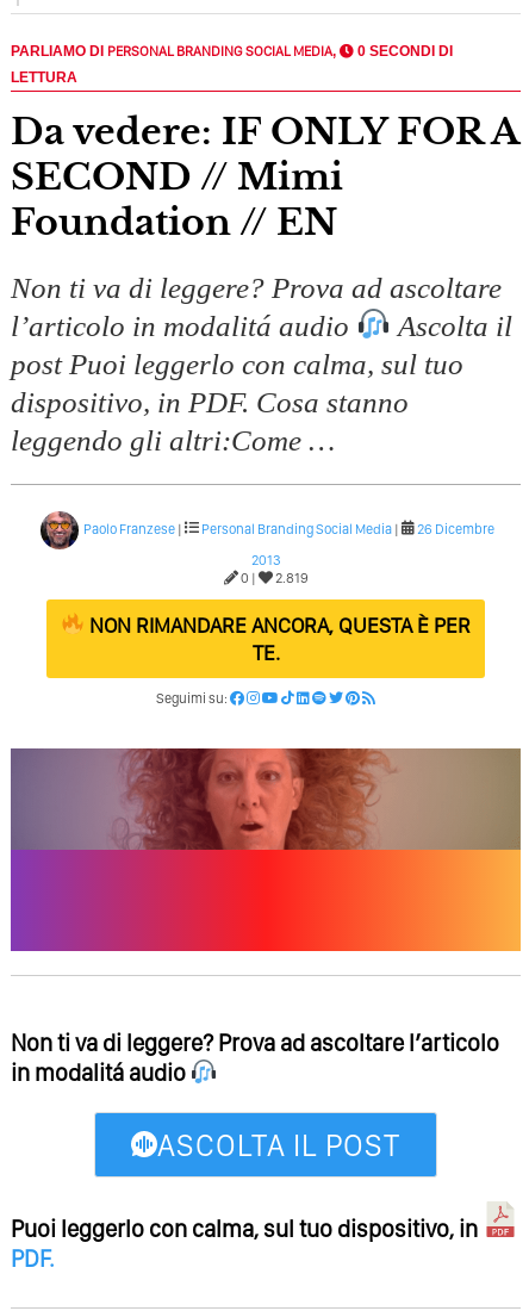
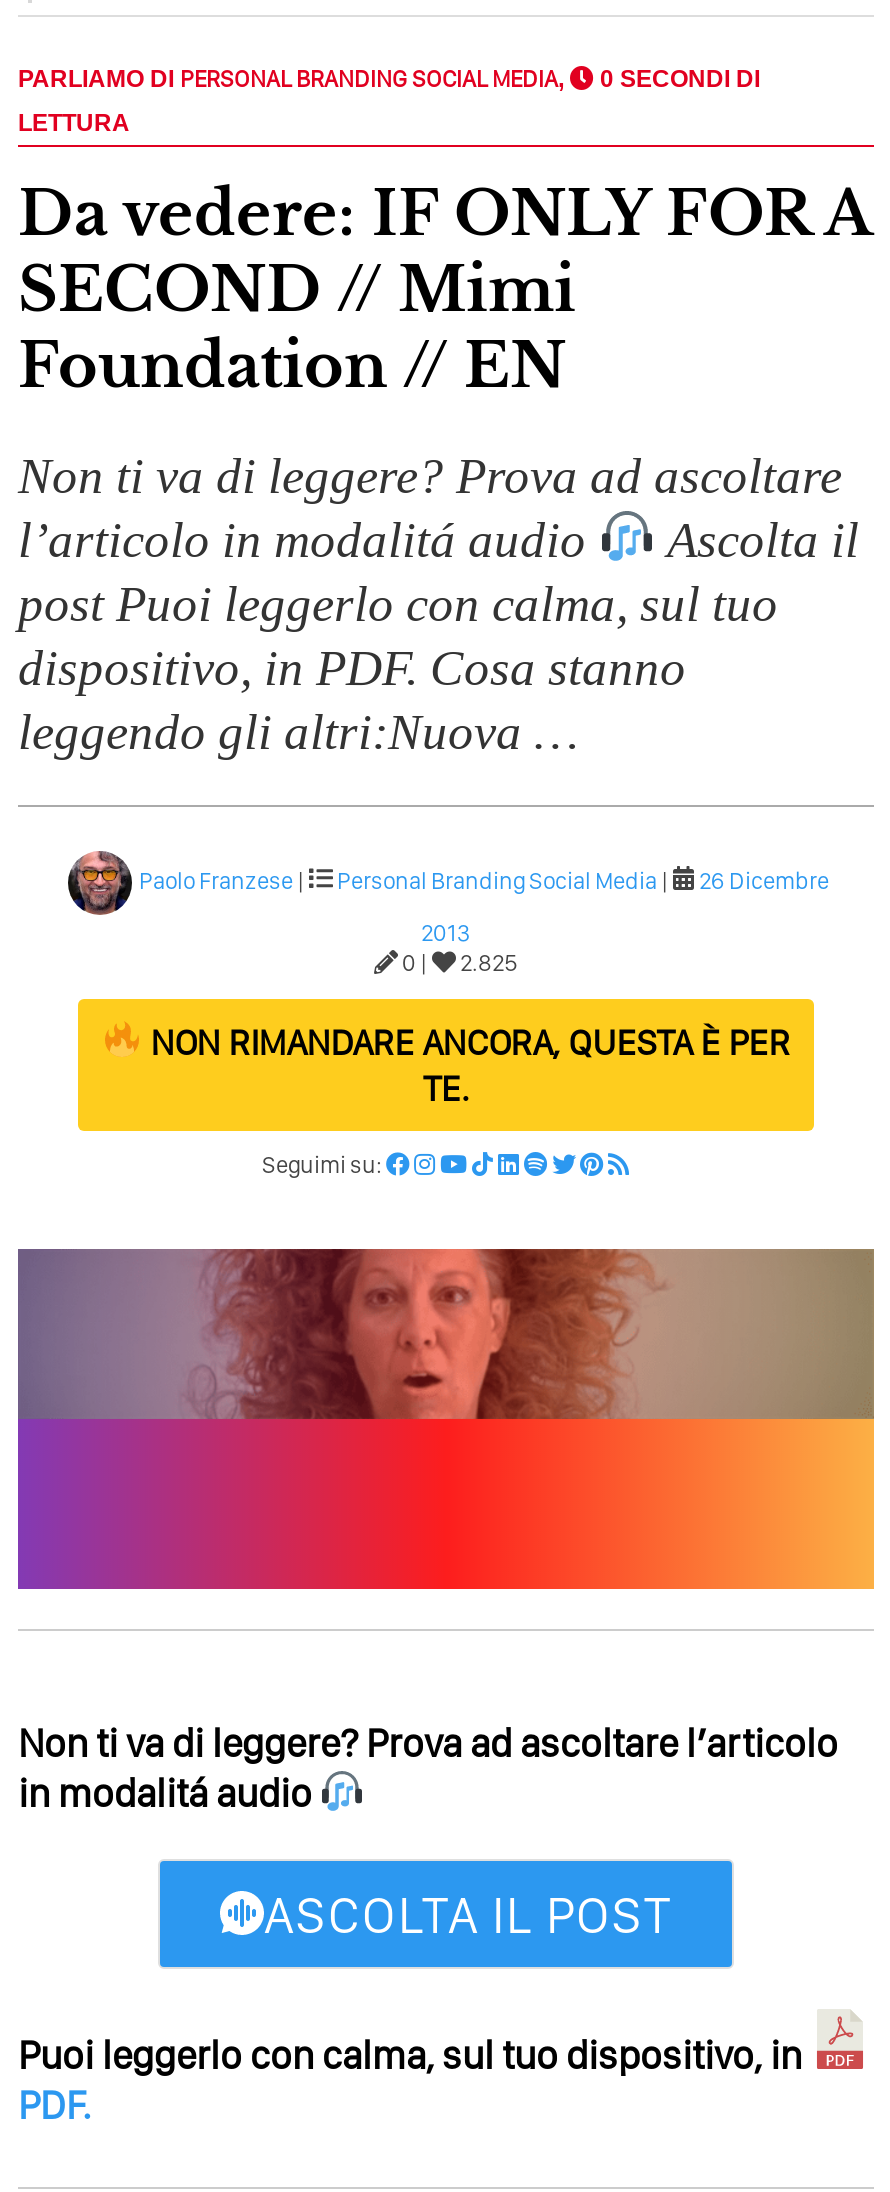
[11,424,335,456] leggendo gli altri:Come … -> [18,704,578,758] leggendo gli altri:Nuova …
[272,569,308,586] 2.819 -> [456,948,518,976] 2.825

